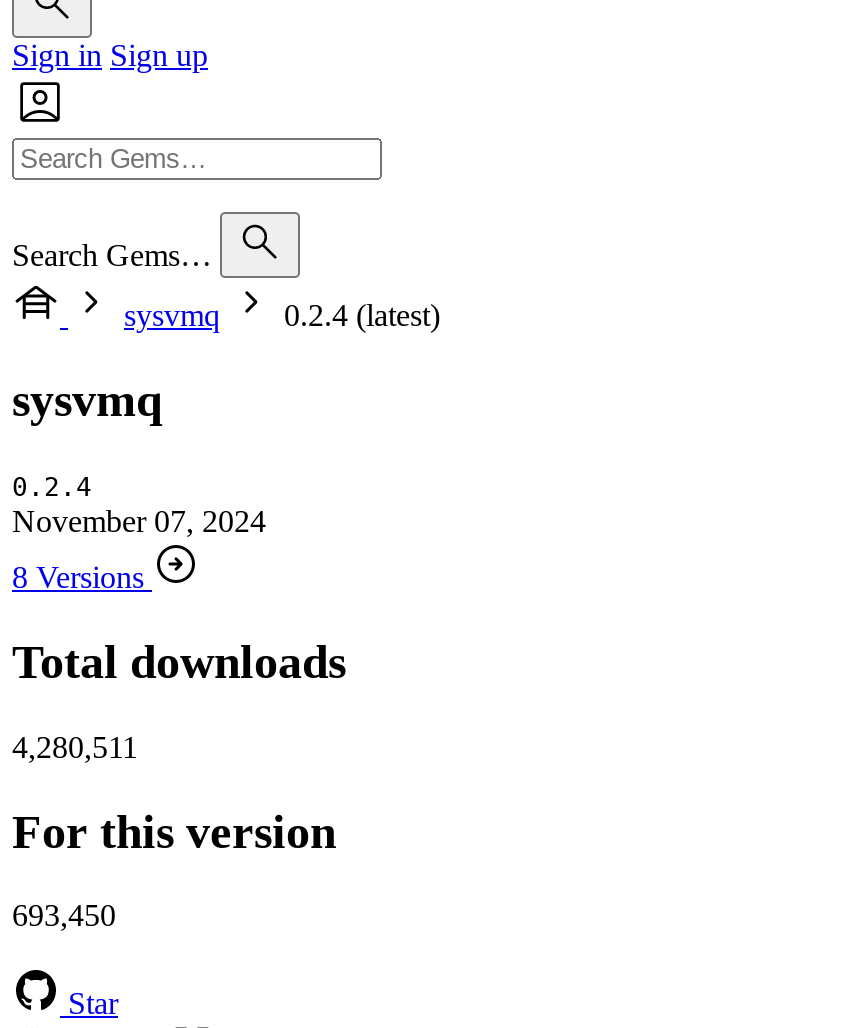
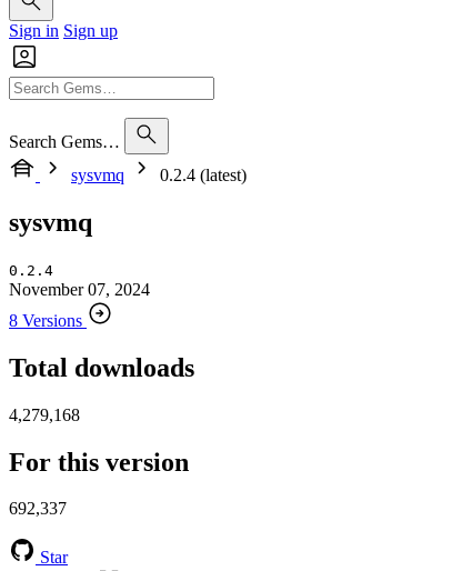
[12,729,138,763] 4,280,511 -> [9,405,80,424] 4,279,168
[12,899,116,933] 693,450 -> [9,499,67,518] 692,337

